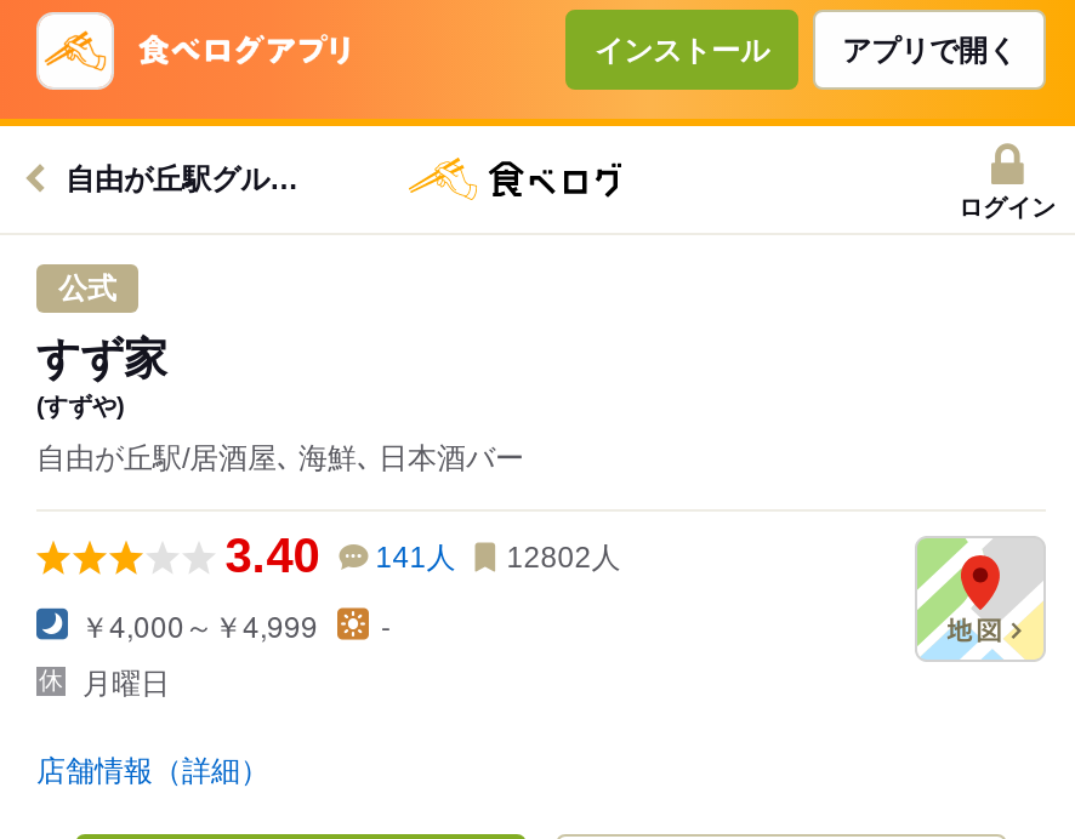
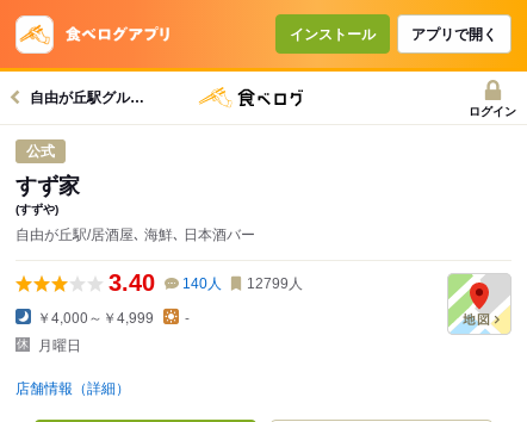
[376,541,456,575] 141人 -> [182,275,222,292] 140人
[507,541,621,575] 12802人 -> [247,275,303,292] 12799人

